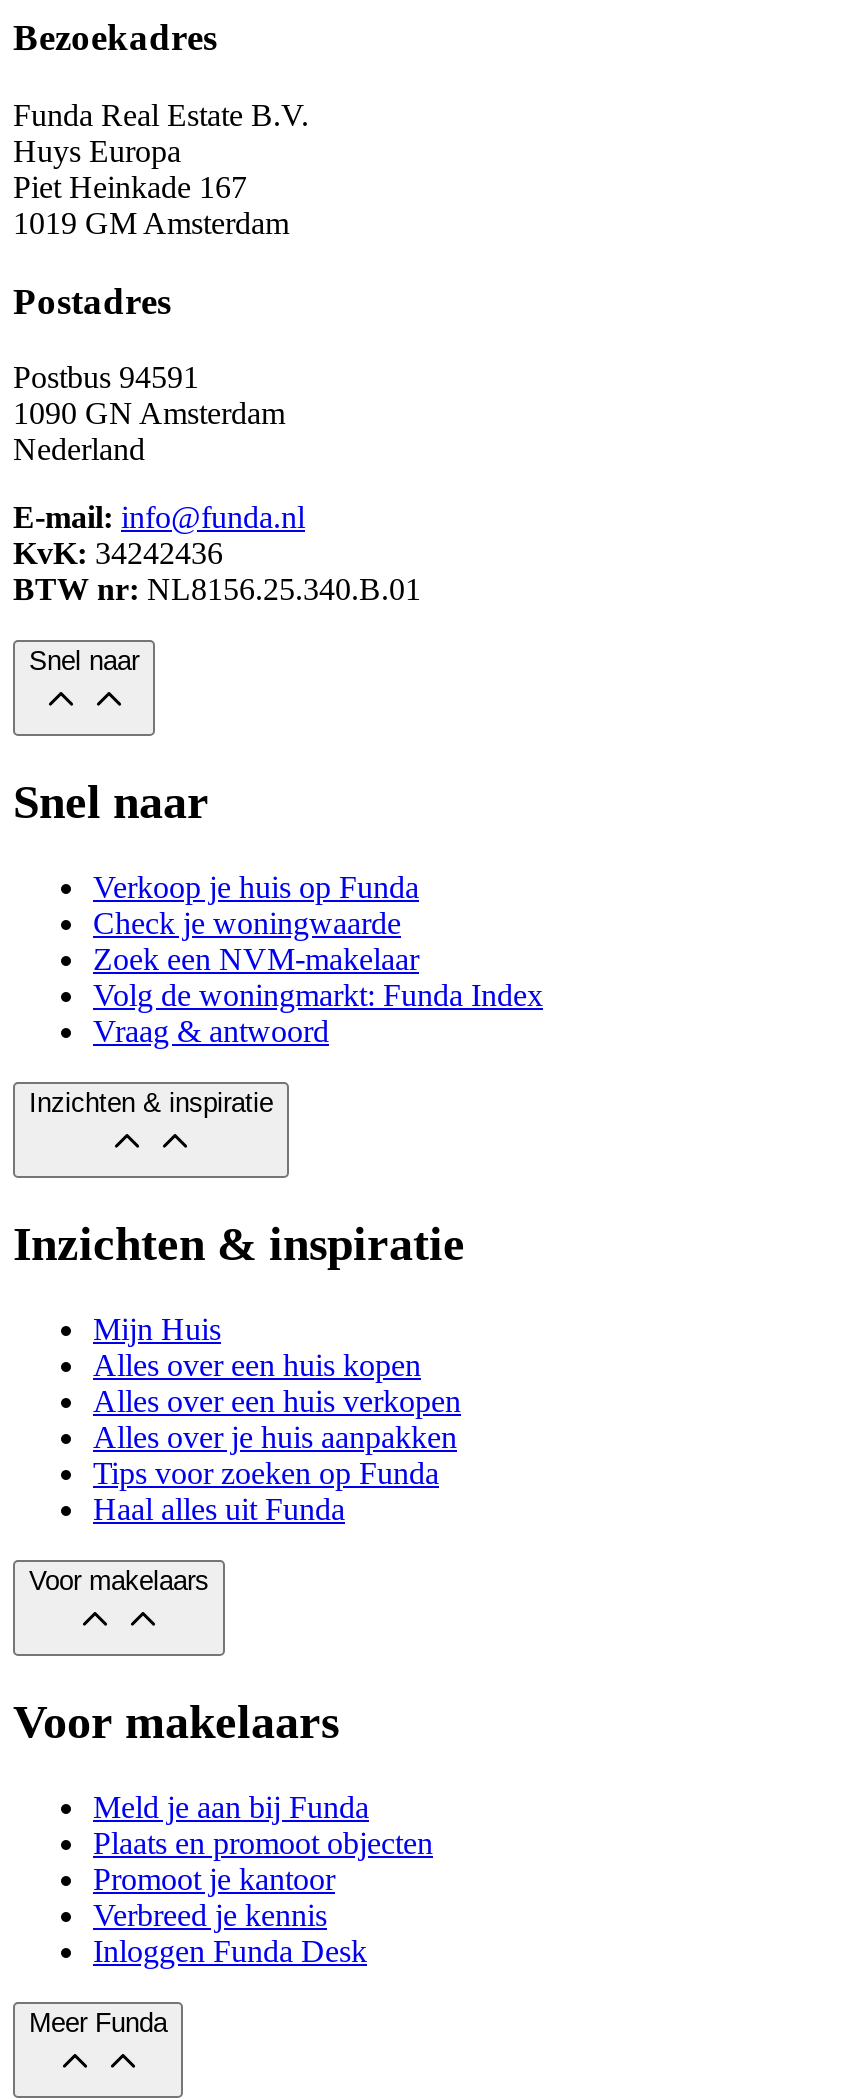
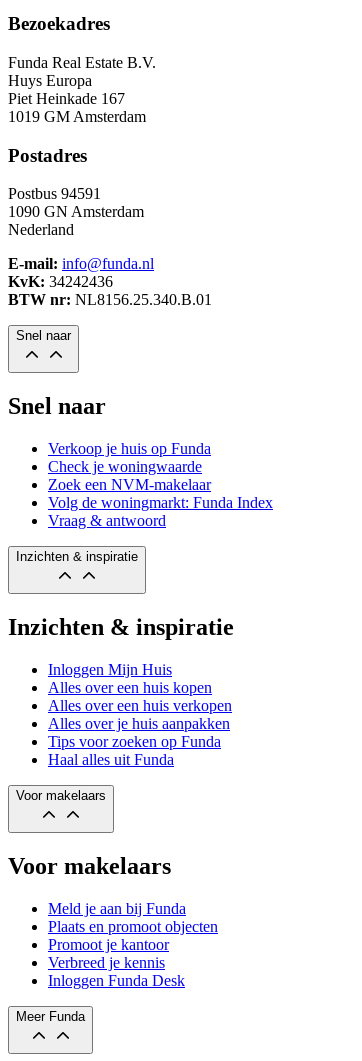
[93,1312,221,1346] Mijn Huis -> [48,661,172,678] Inloggen Mijn Huis

